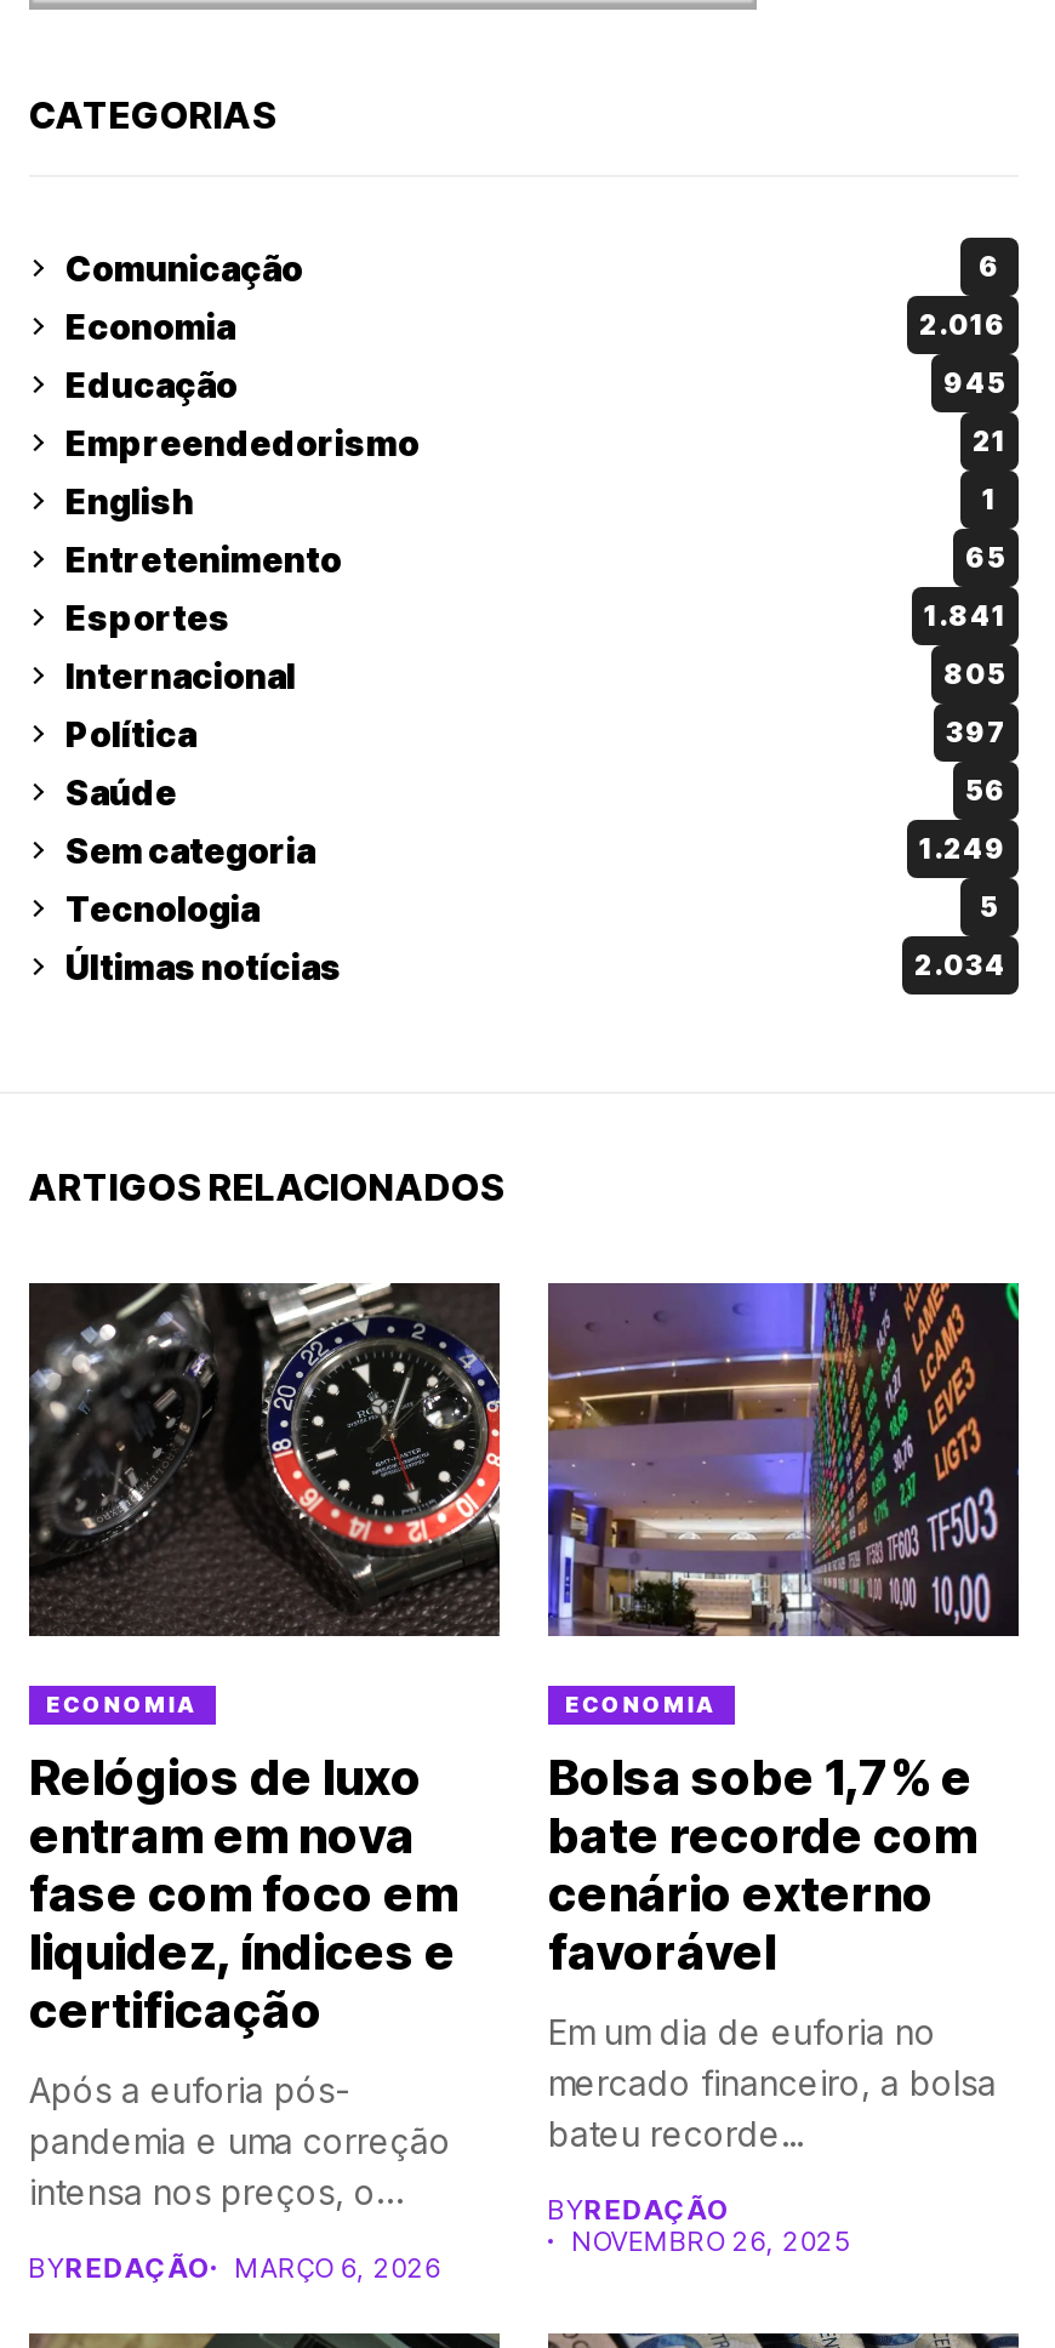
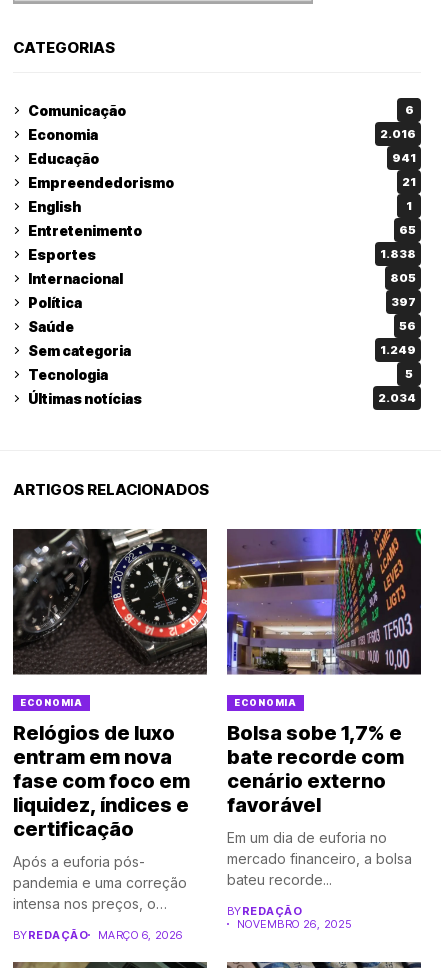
[943,366,1006,400] 945 -> [392,151,416,165] 941
[924,599,1006,633] 1.841 -> [380,247,416,261] 1.838

